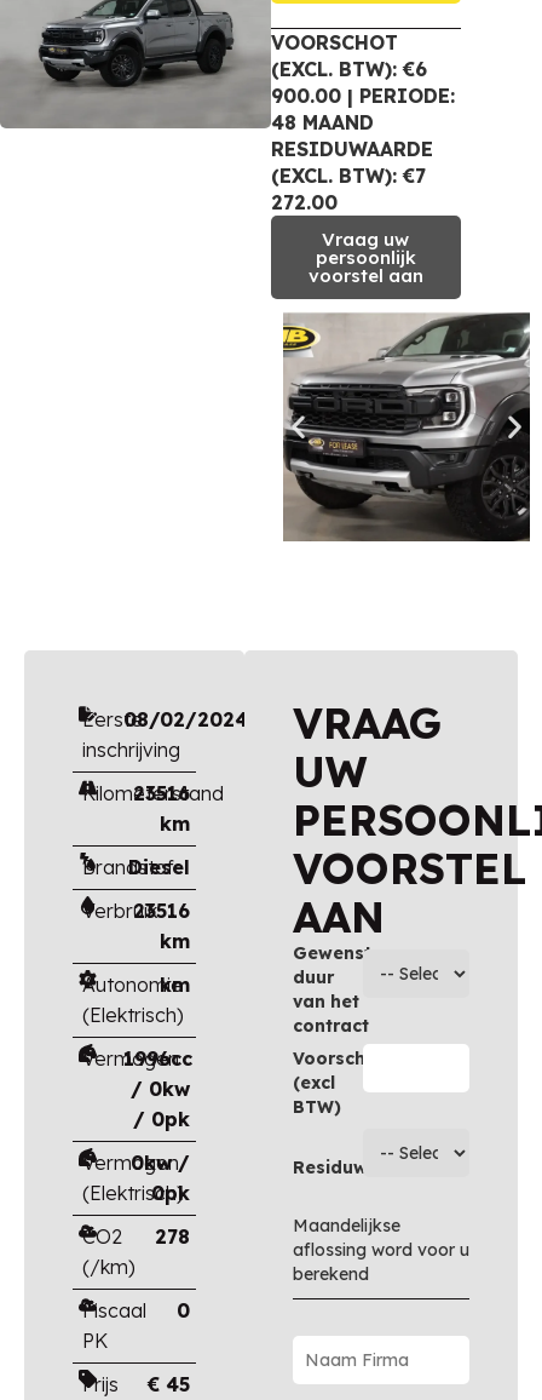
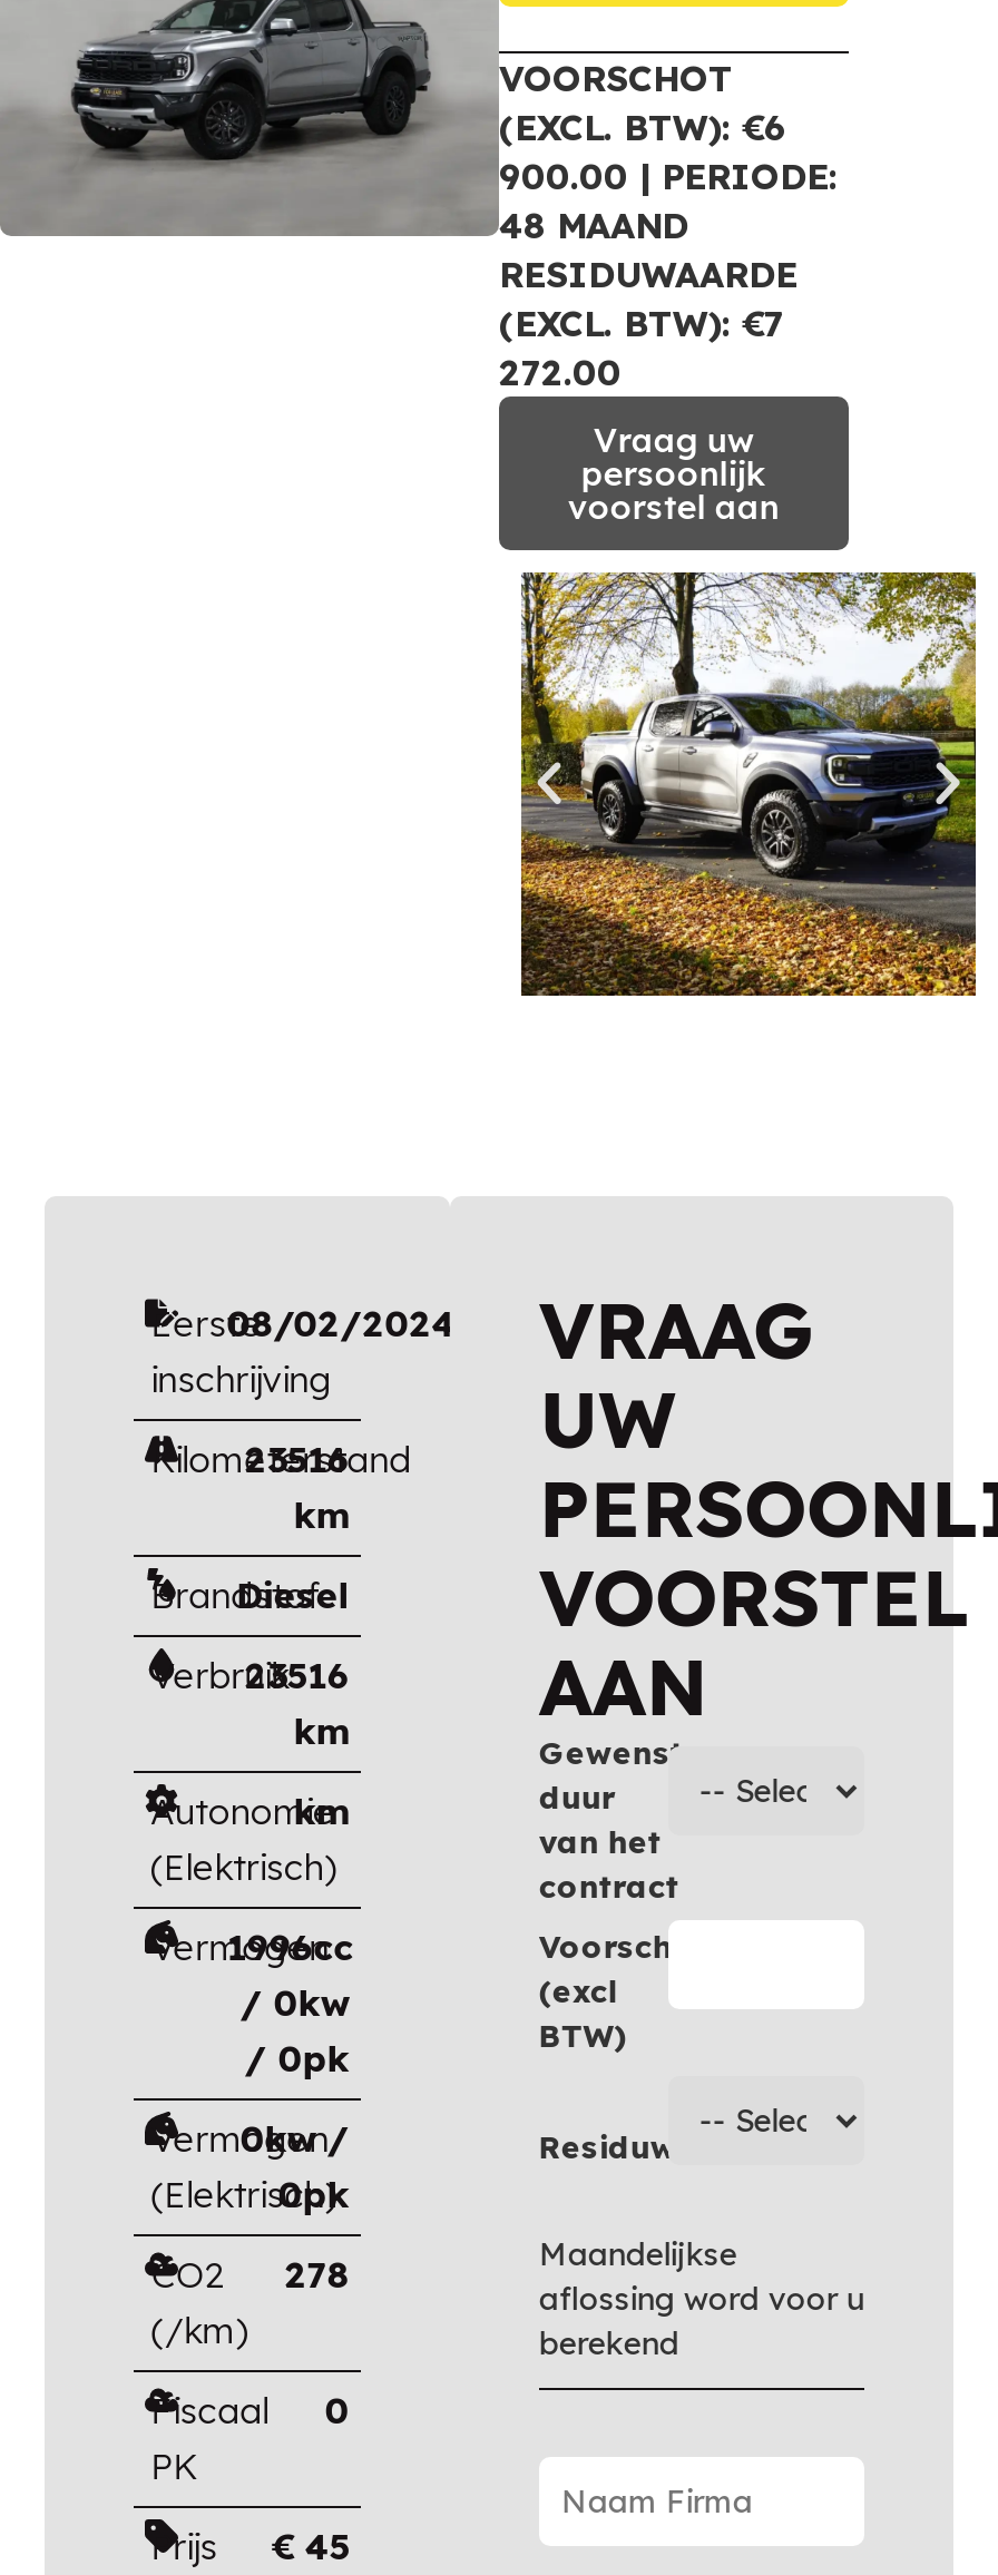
[283,311,531,543] [image] -> [519,570,978,998] [image]

